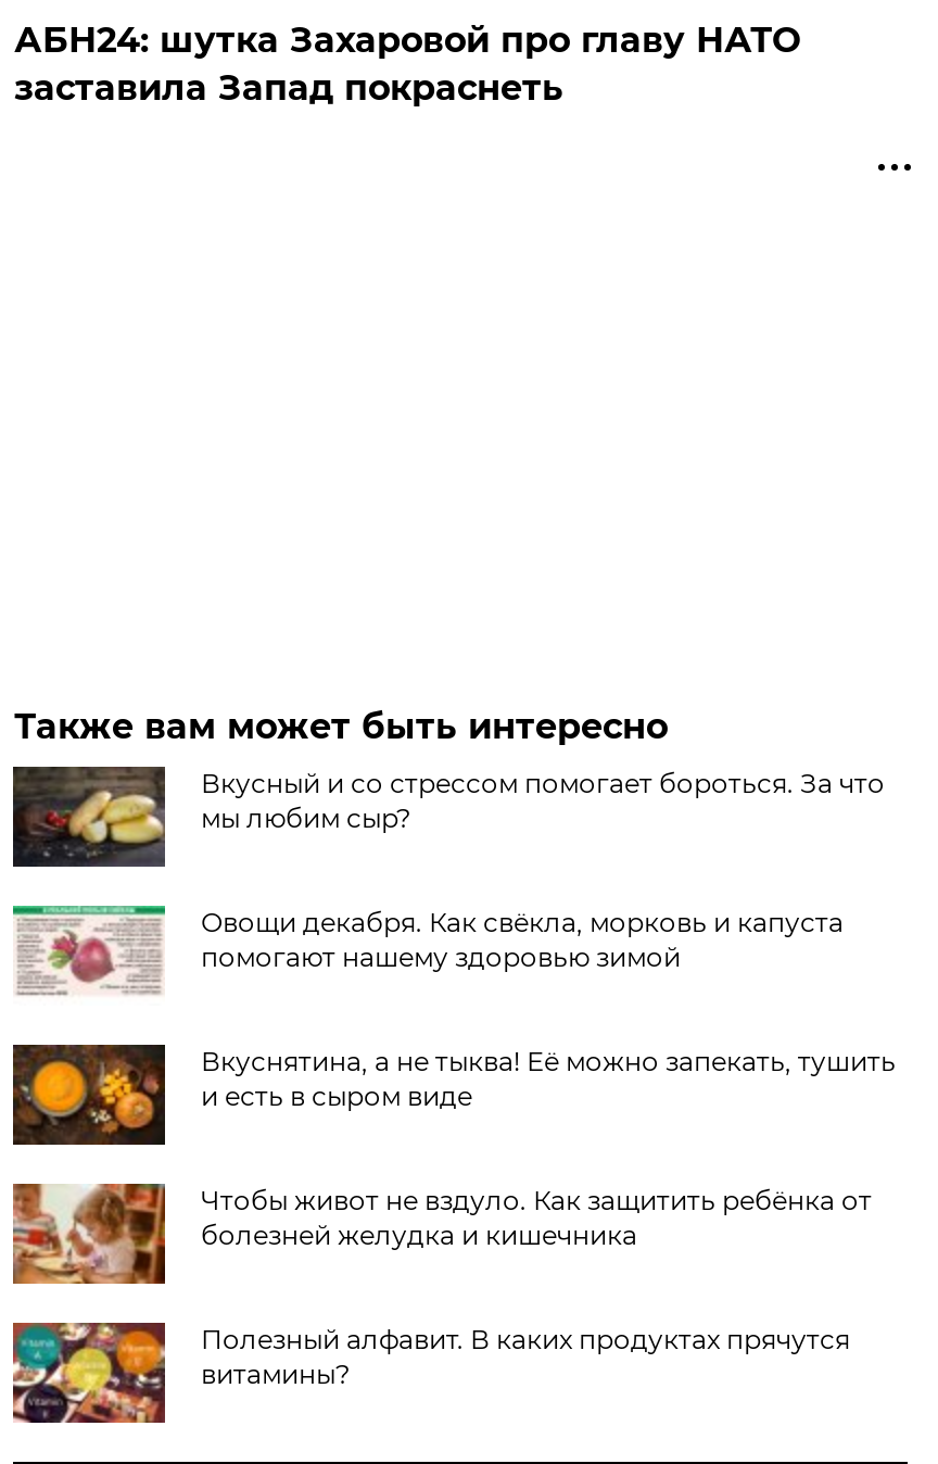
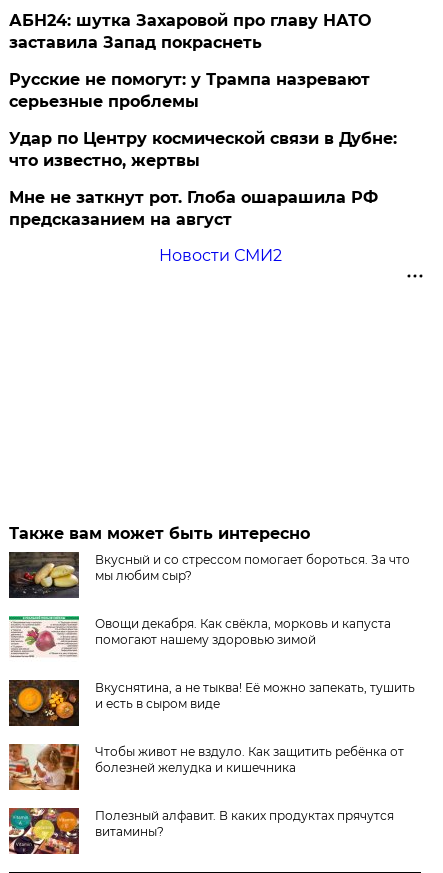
none -> [9,70,397,265] Русские не помогут: у Трампа назревают | серьезные проблемы | Удар по Центру космической связи в Дубне: | что известно, жертвы | Мне не заткнут рот. Глоба ошарашила РФ | предсказанием на август | Новости СМИ2

